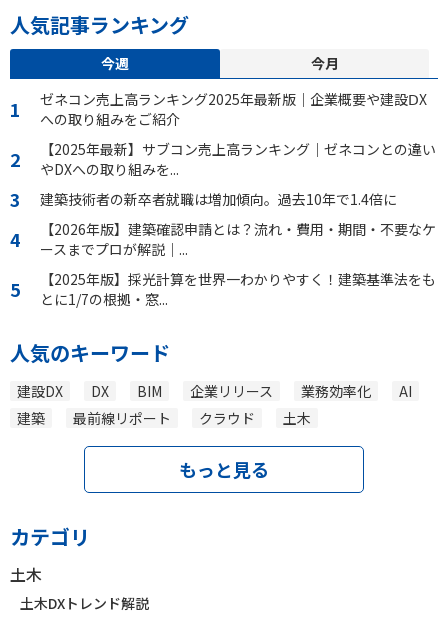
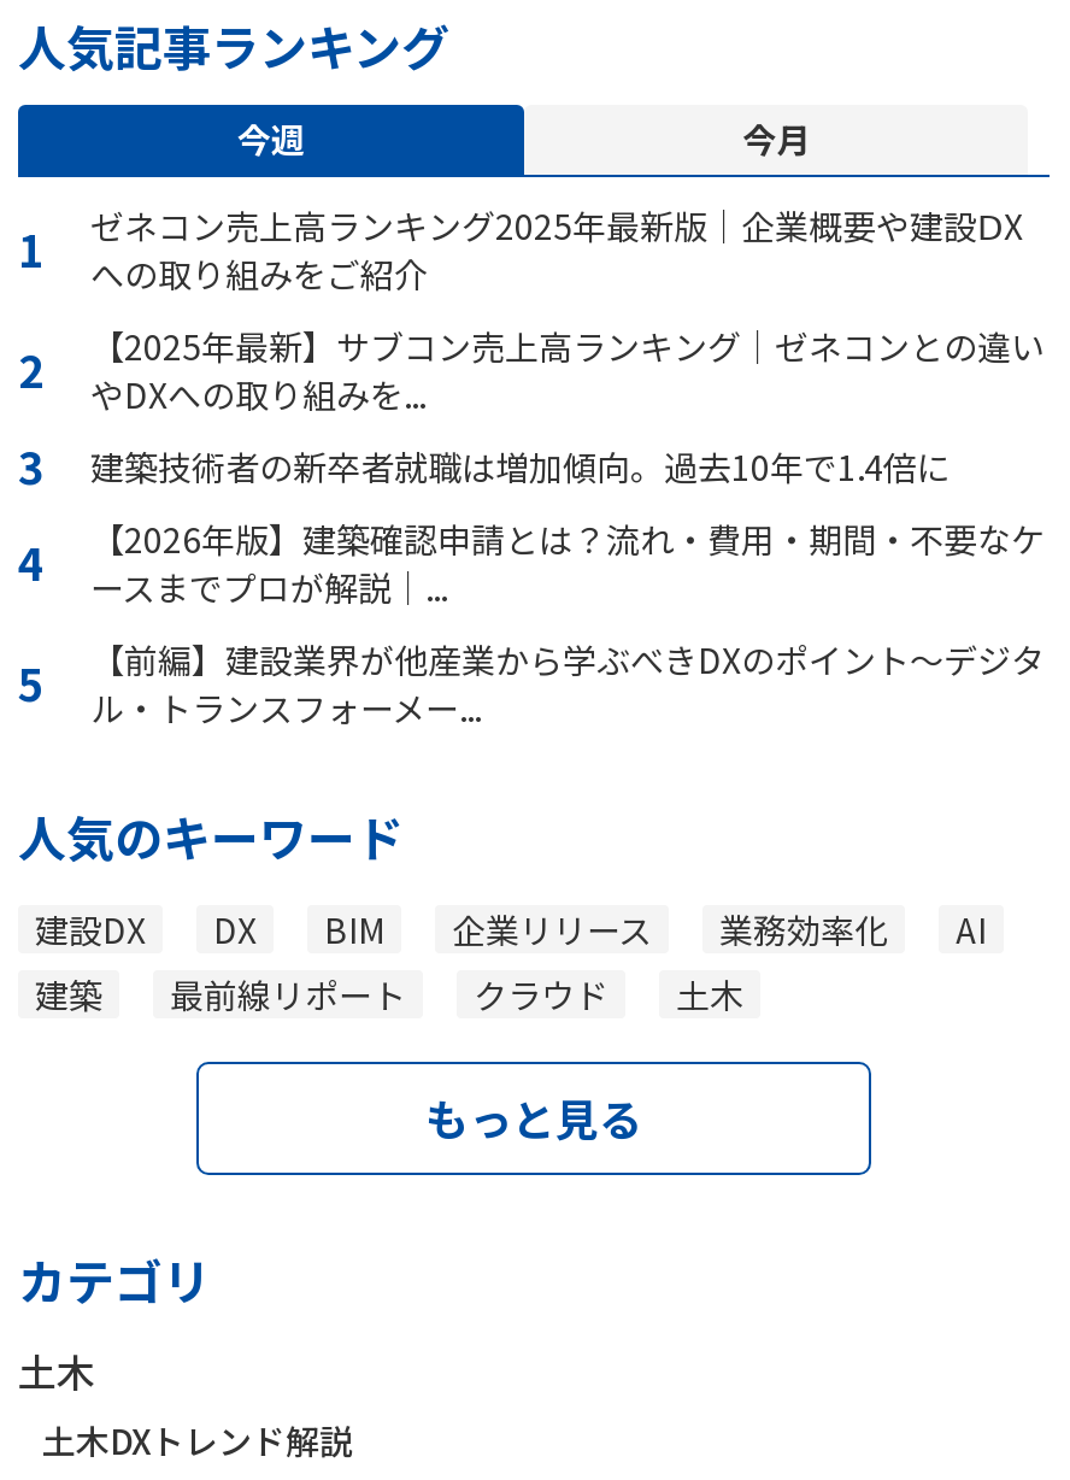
[40,269,436,309] 【2025年版】採光計算を世界一わかりやすく！建築基準法をも | とに1/7の根拠・窓... -> [90,637,1045,733] 【前編】建設業界が他産業から学ぶべきDXのポイント～デジタ | ル・トランスフォーメー...

